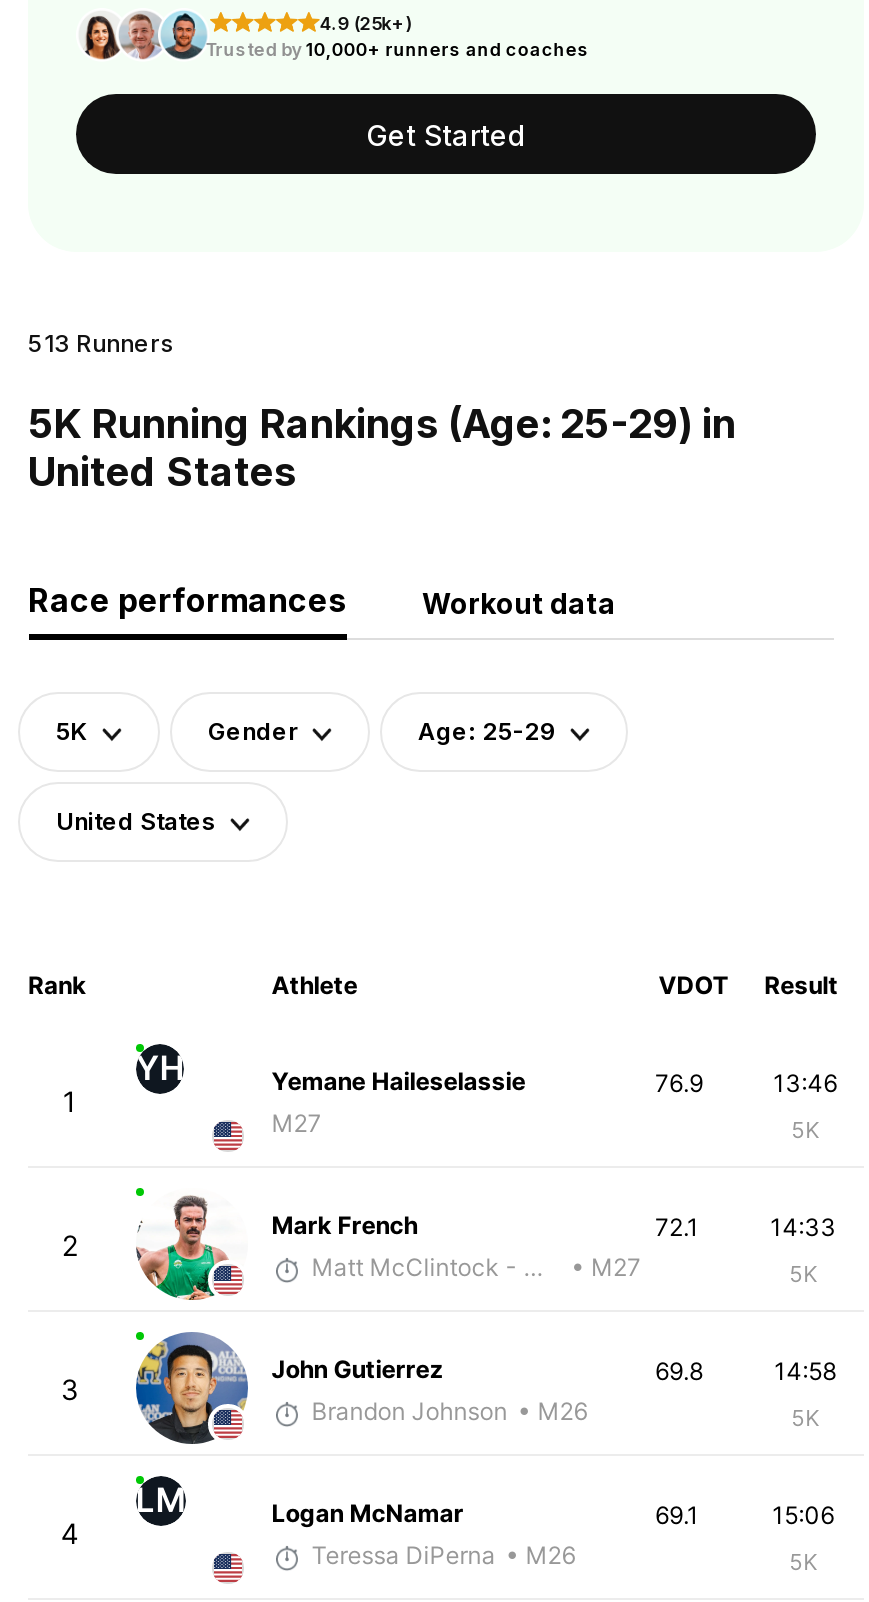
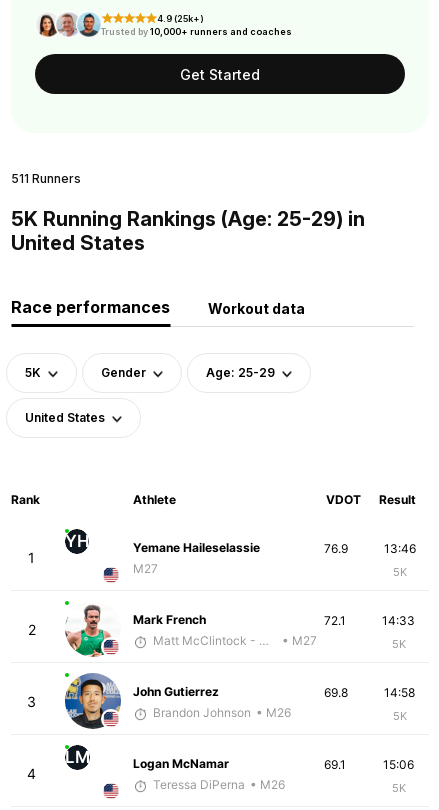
[28,328,174,358] 513 Runners -> [11,171,81,186] 511 Runners

